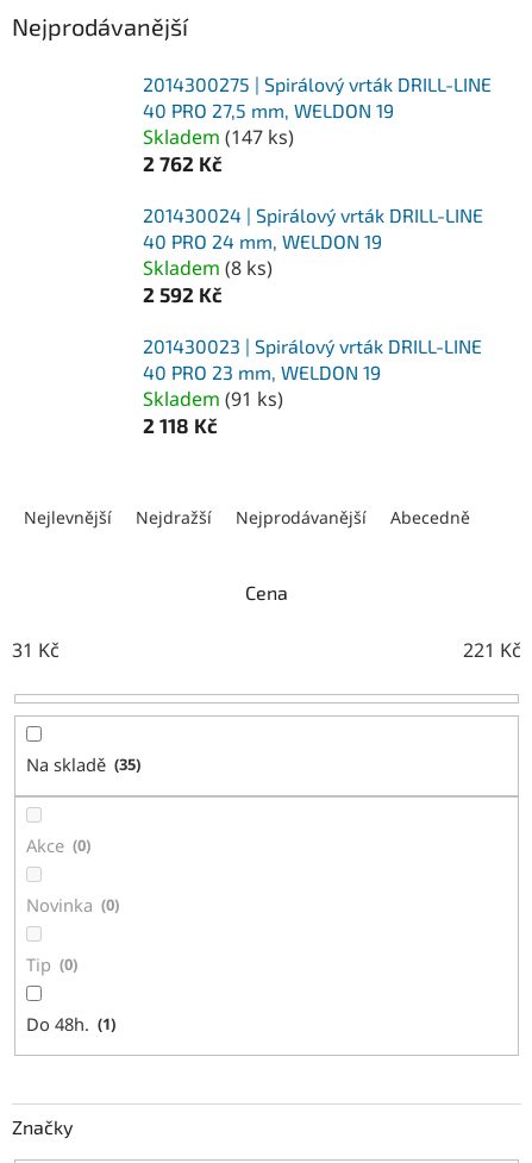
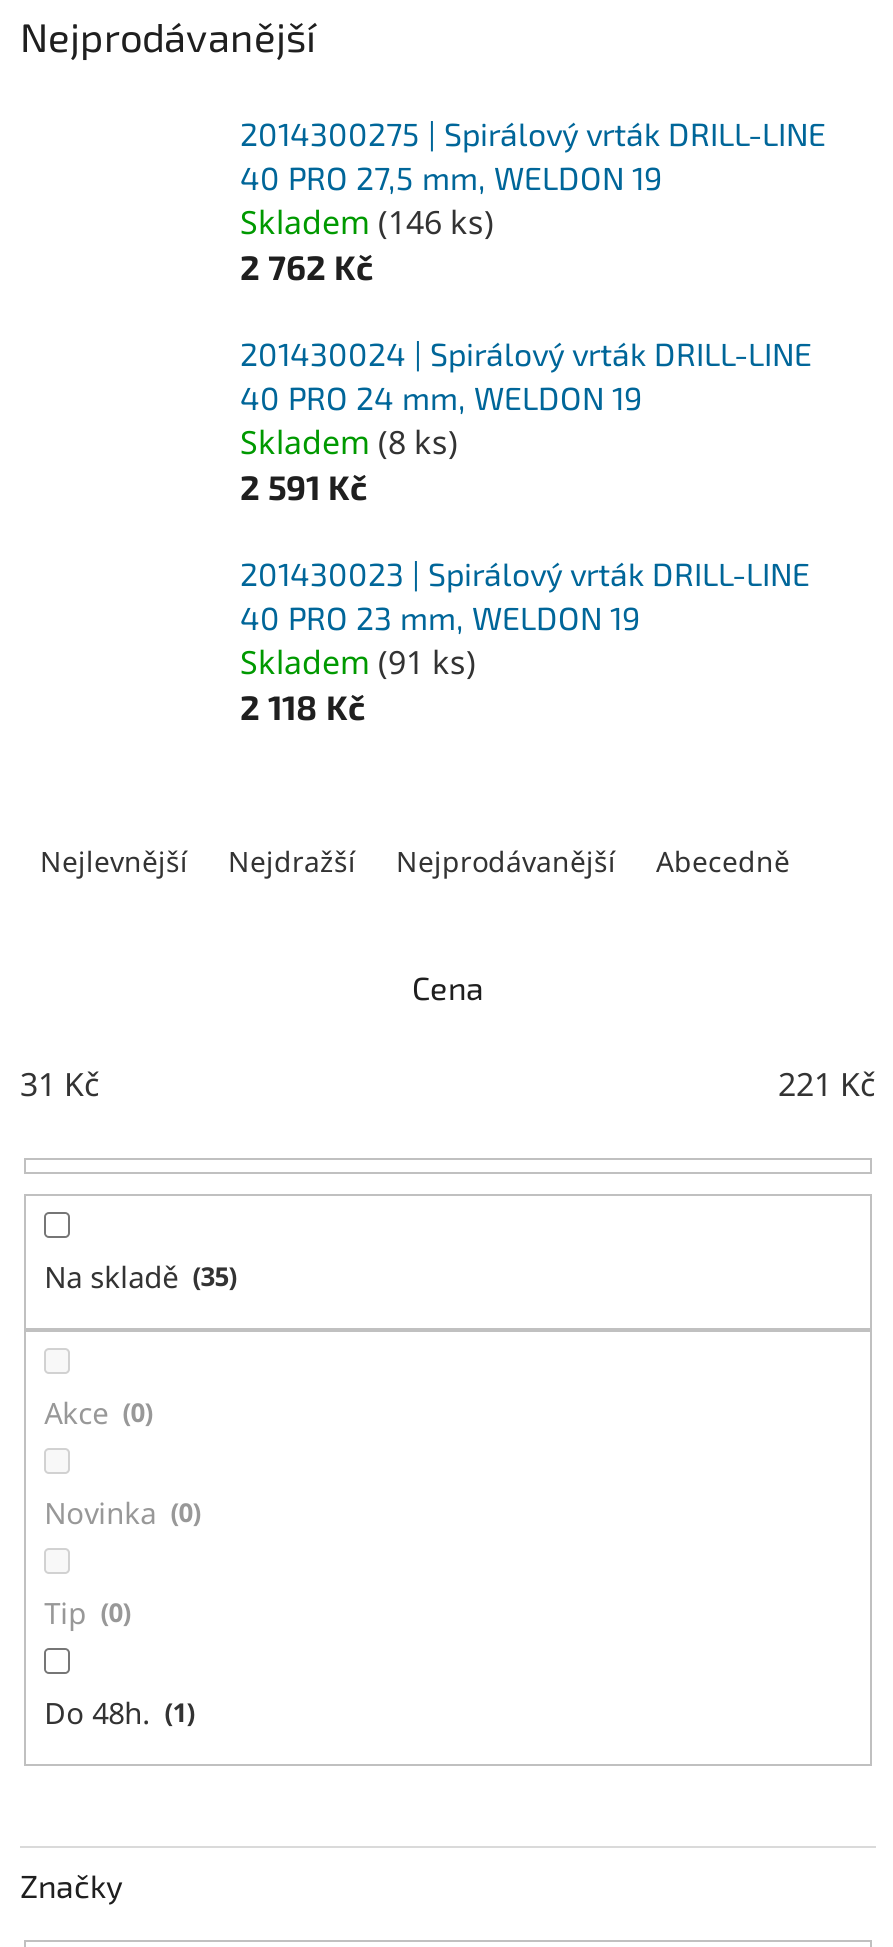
[143,124,294,150] Skladem (147 ks) -> [240,200,494,244] Skladem (146 ks)
[143,282,223,306] 2 592 Kč -> [240,466,368,506] 2 591 Kč

